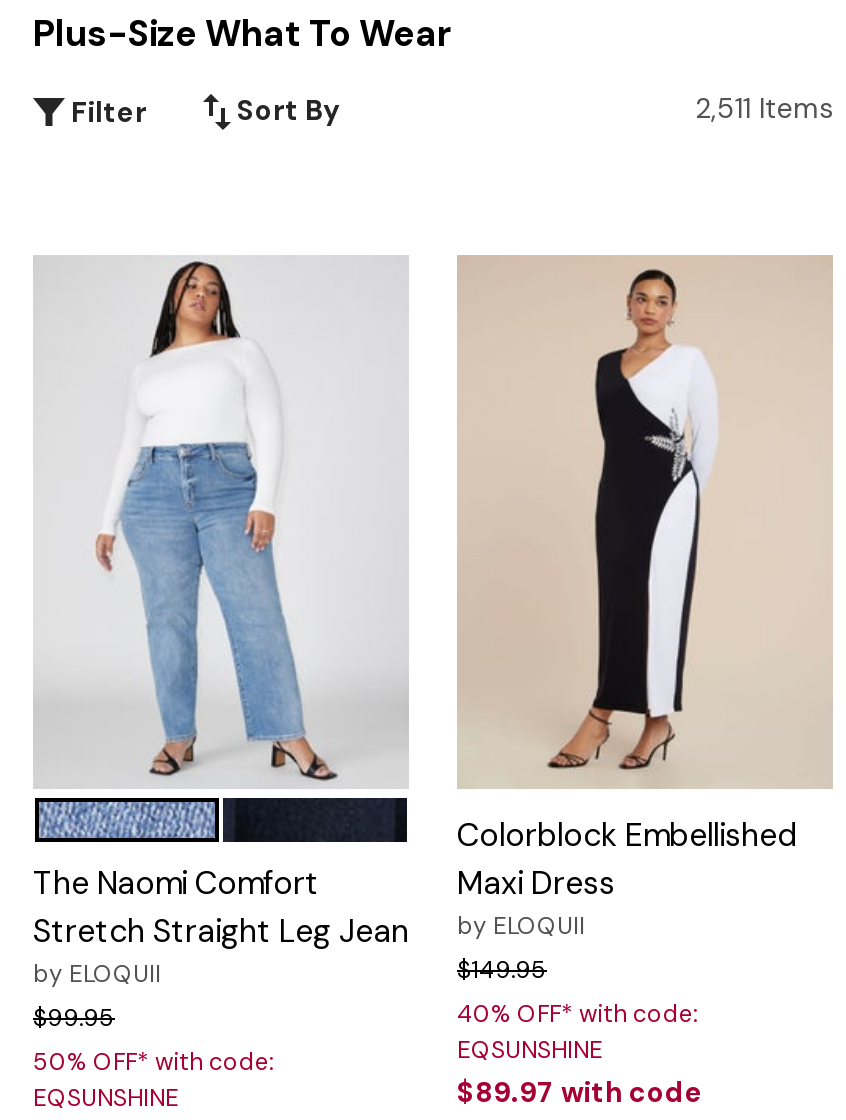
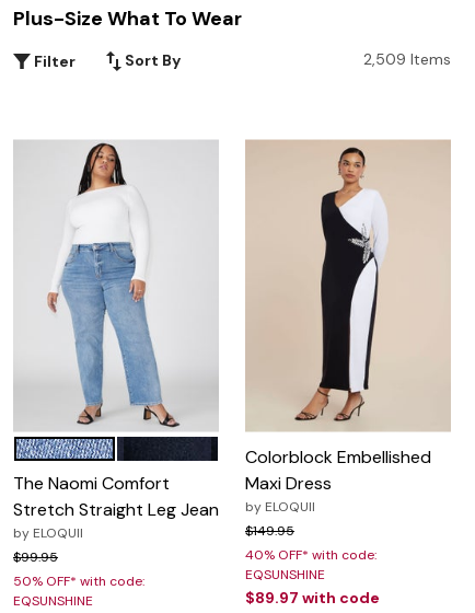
[695,90,833,126] 2,511 Items -> [363,49,451,69] 2,509 Items

